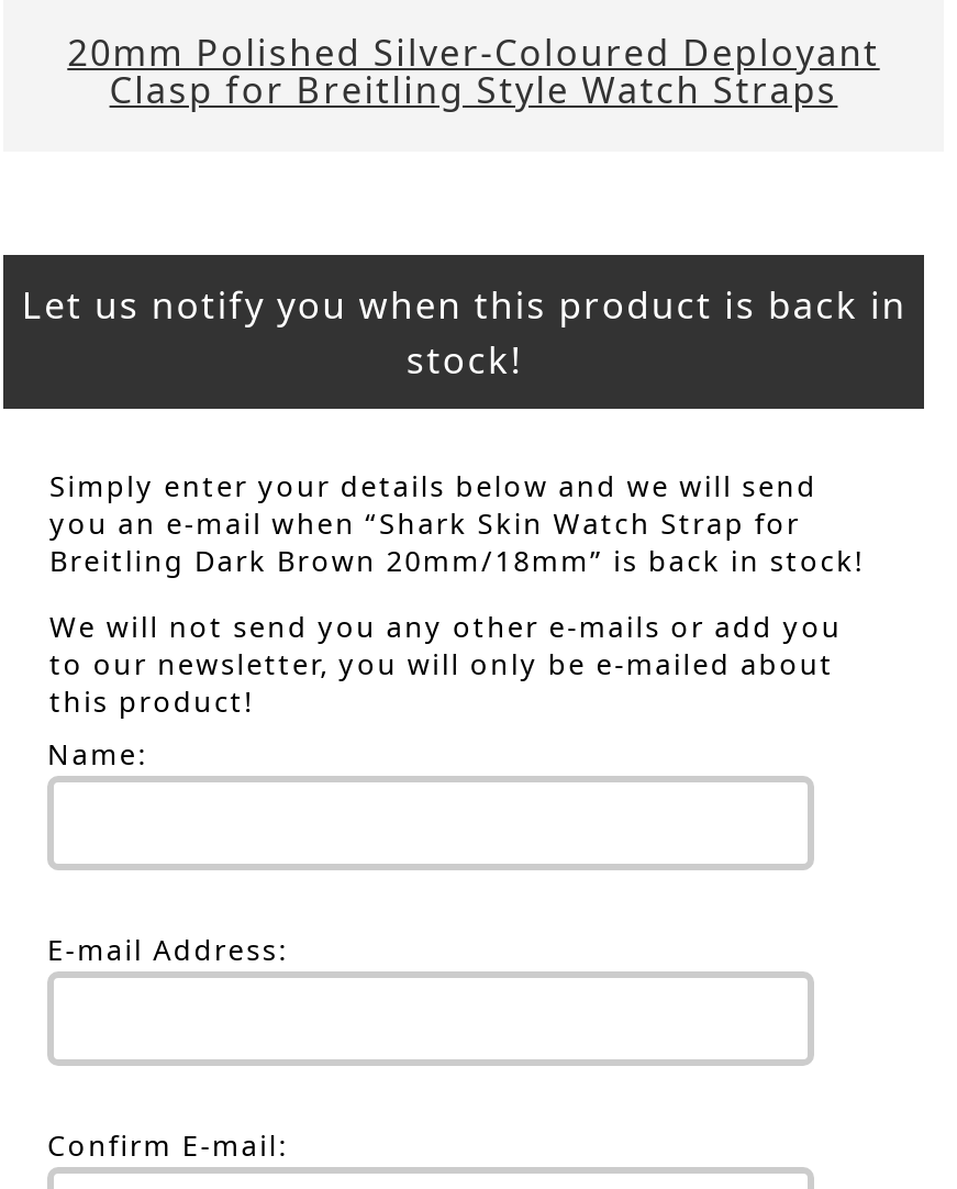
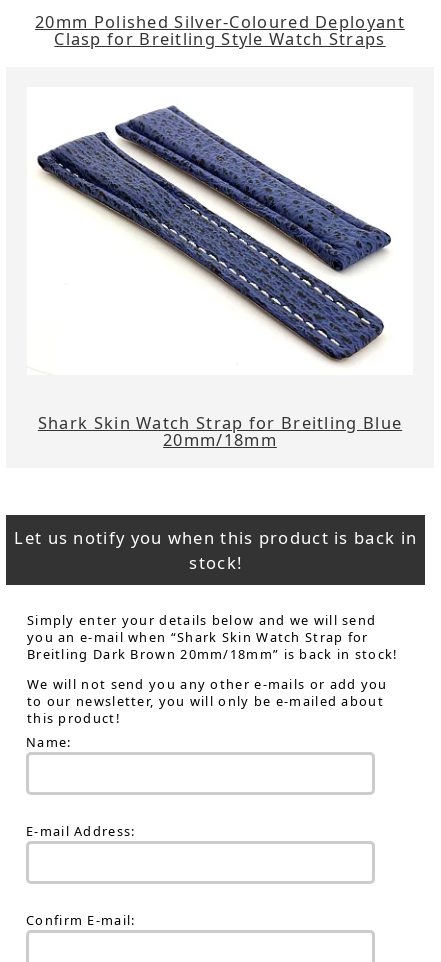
none -> [36,105,392,365] [image]
none -> [38,411,402,451] Shark Skin Watch Strap for Breitling Blue | 20mm/18mm

